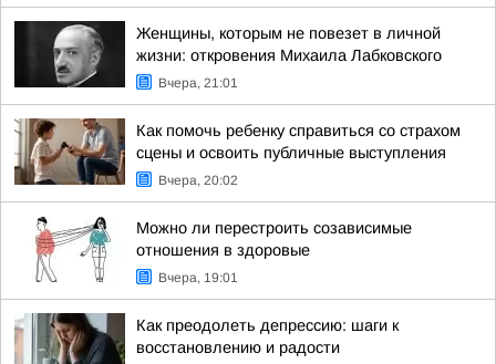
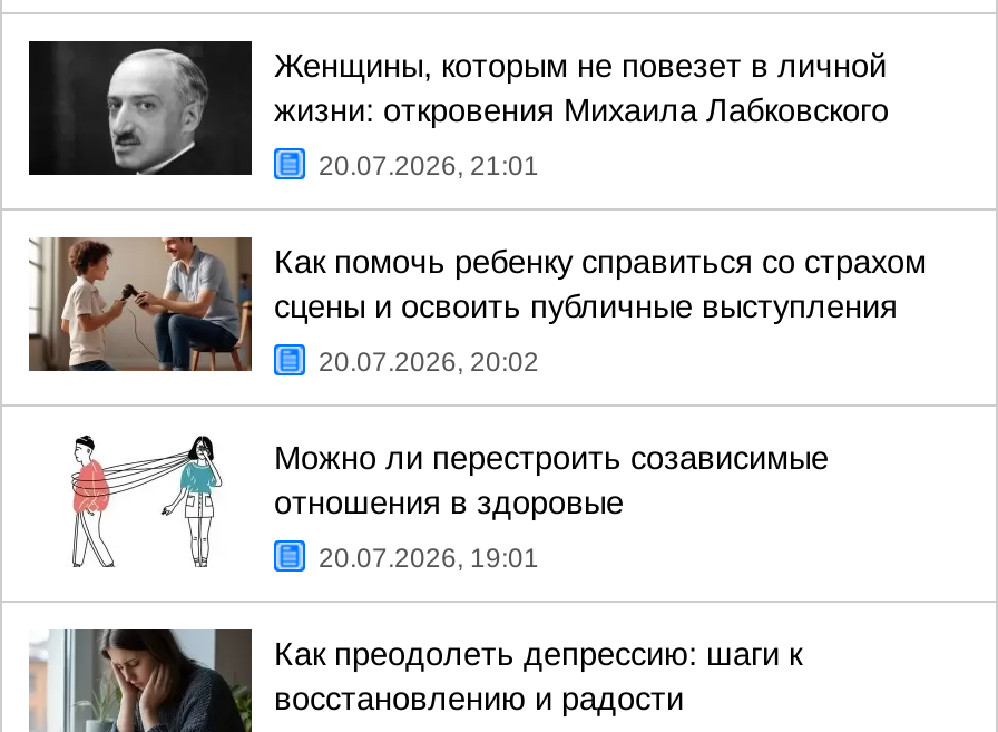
[158,75,238,91] Вчера, 21:01 -> [319,150,539,182] 20.07.2026, 21:01
[158,173,238,188] Вчера, 20:02 -> [319,347,539,378] 20.07.2026, 20:02
[158,270,238,285] Вчера, 19:01 -> [319,543,539,574] 20.07.2026, 19:01

